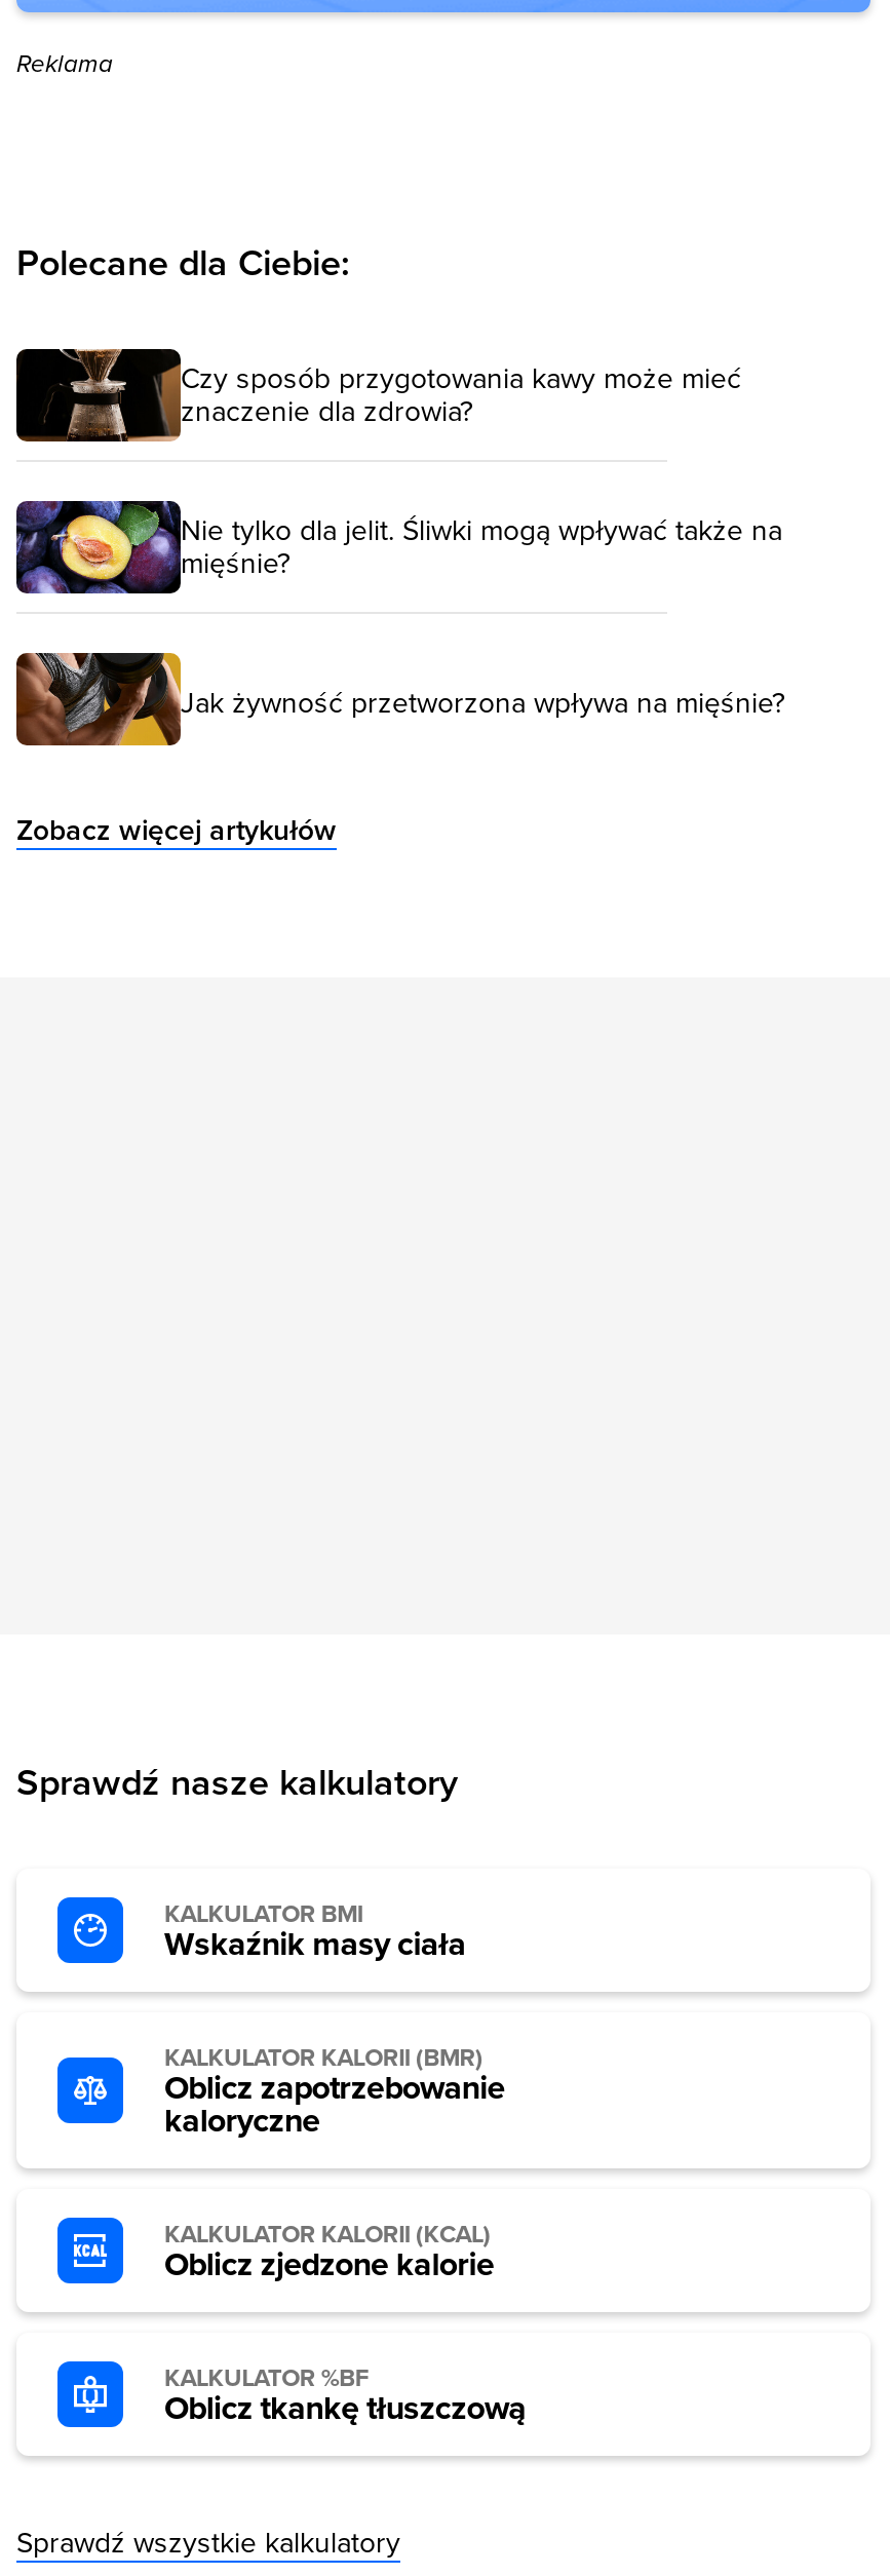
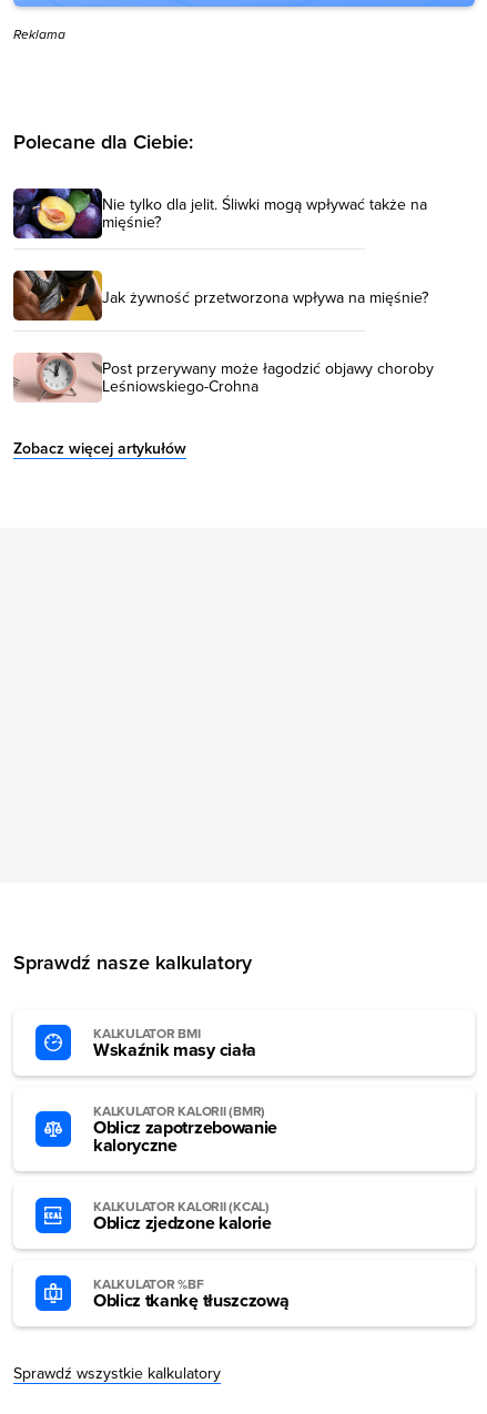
[14,347,741,444] [image] | Czy sposób przygotowania kawy może mieć | znaczenie dla zdrowia? -> none
moved [12,497,784,722] -> [11,186,428,308]: [image] | Nie tylko dla jelit. Śliwki mogą wpływać także na | mięśnie? | Jak żywność przetworzona wpływa na mięśnie?
none -> [12,352,434,403] [image] | Post przerywany może łagodzić objawy choroby | Leśniowskiego-Crohna

